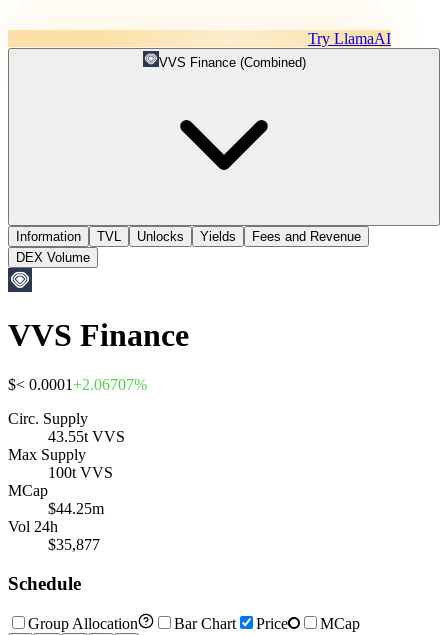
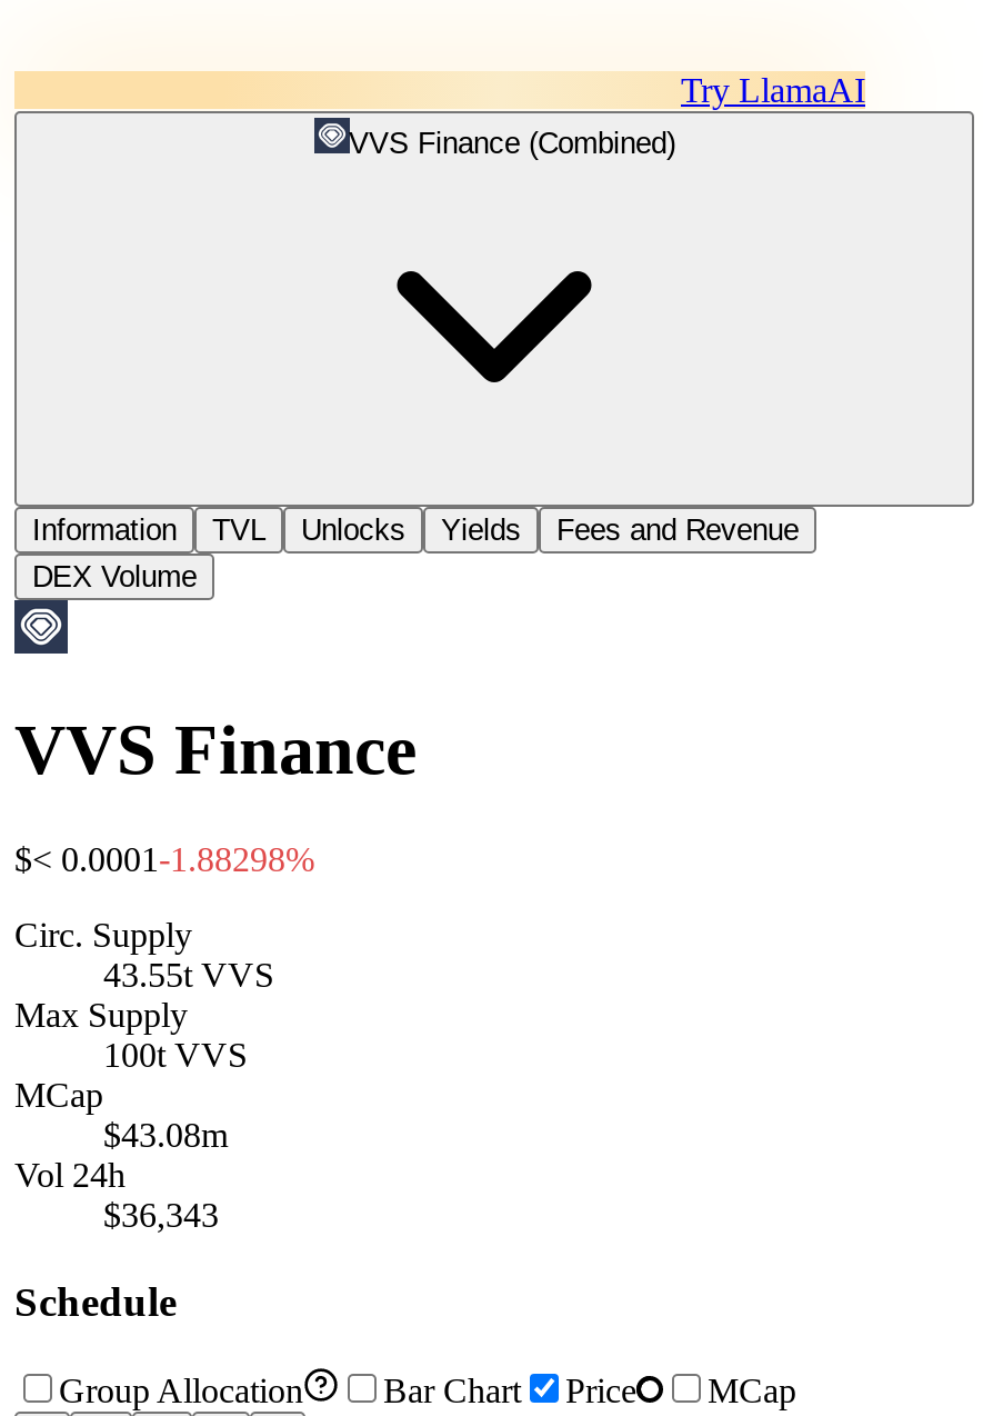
[8,376,147,393] $< 0.0001 + 2.06707% -> [14,840,314,878] $< 0.0001 -1.88298%
[48,500,104,517] $44.25m -> [103,1116,228,1153] $43.08m
[48,536,100,553] $35,877 -> [103,1196,219,1233] $36,343

